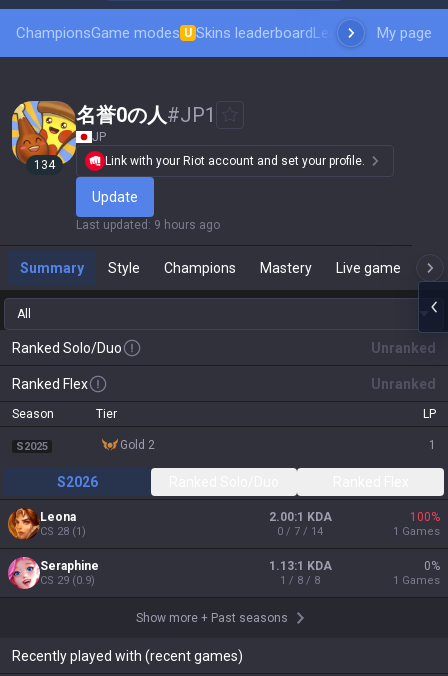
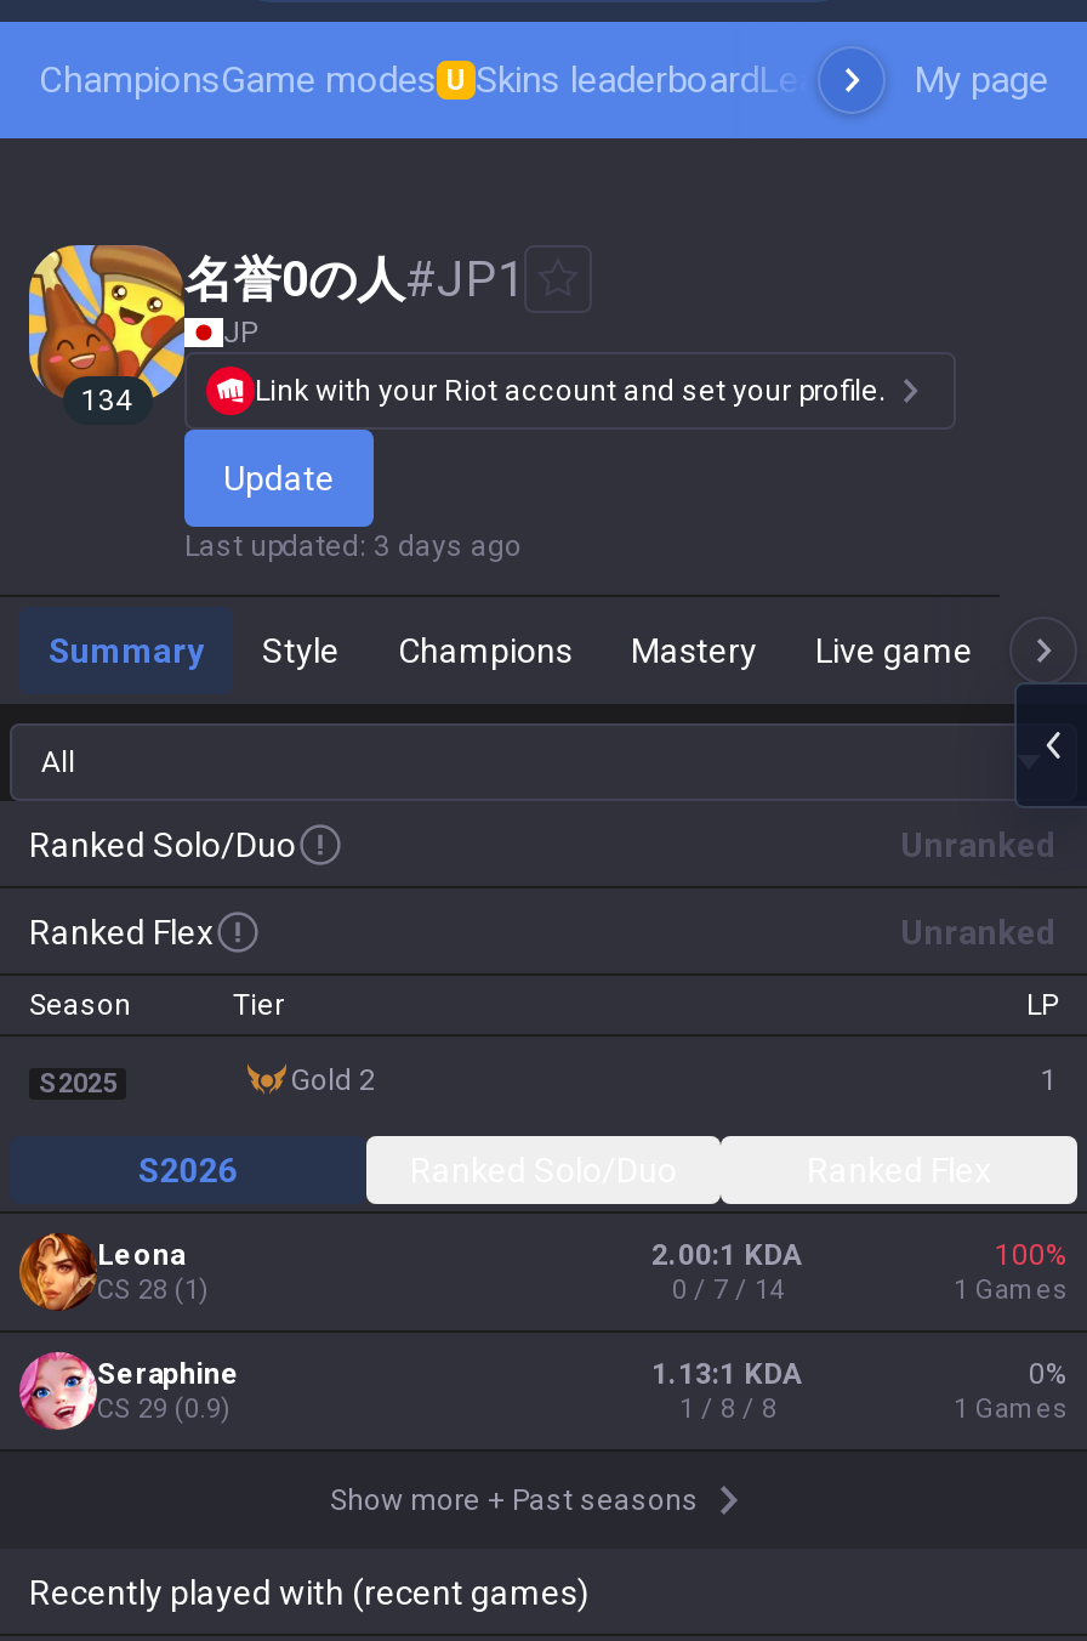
[76,218,220,232] Last updated: 9 hours ago -> [184,529,522,563] Last updated: 3 days ago

